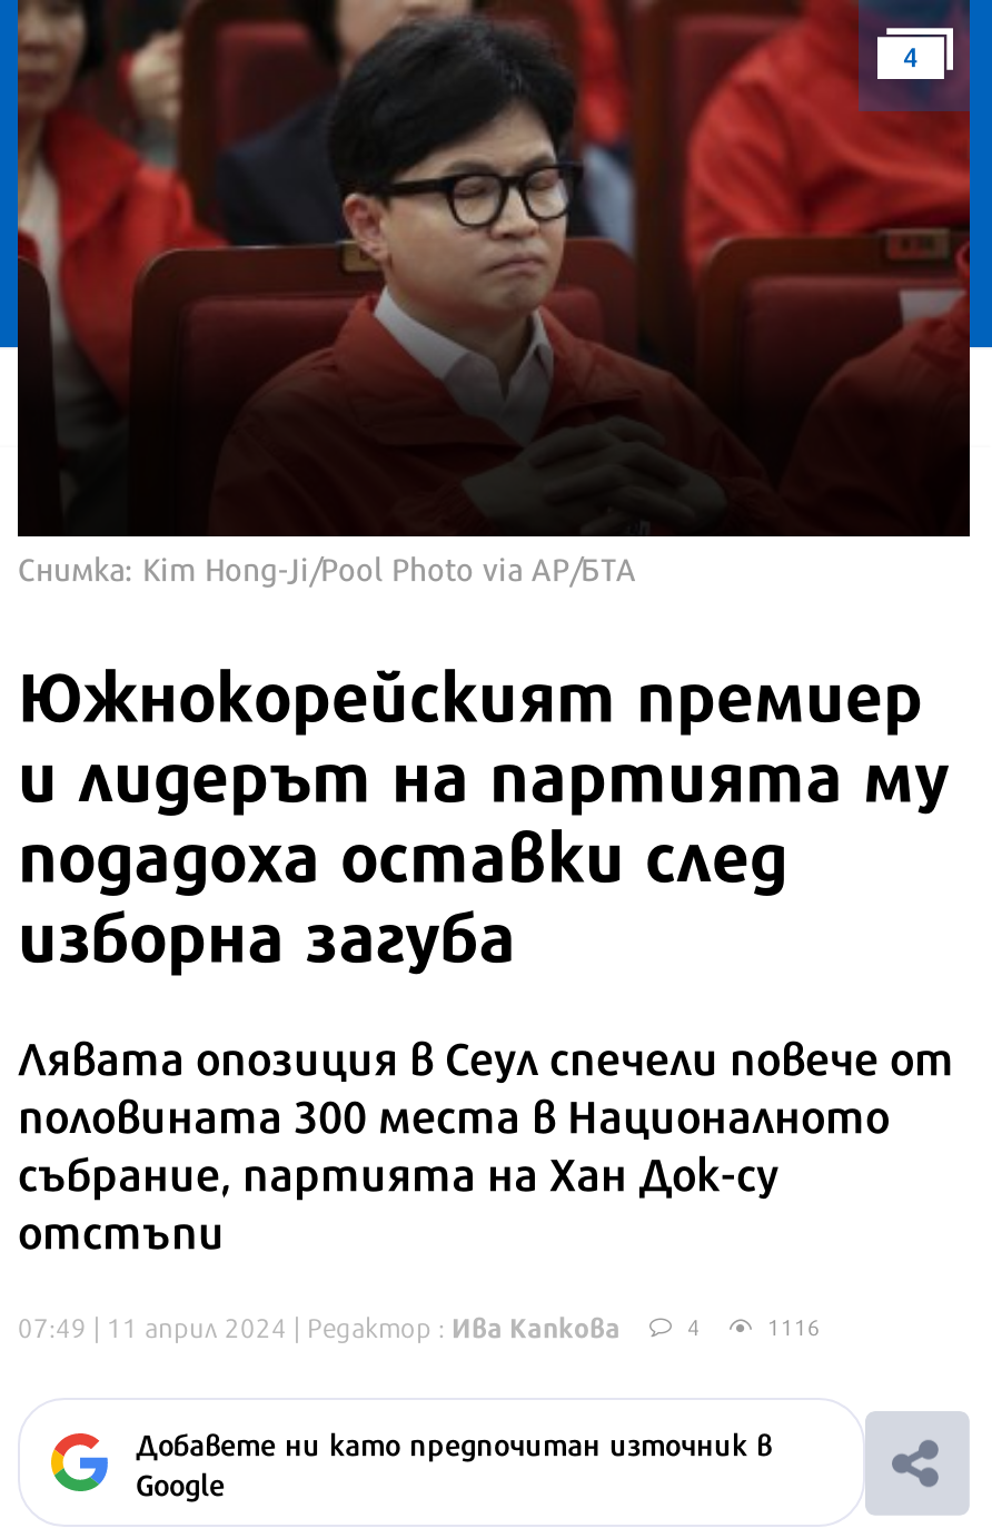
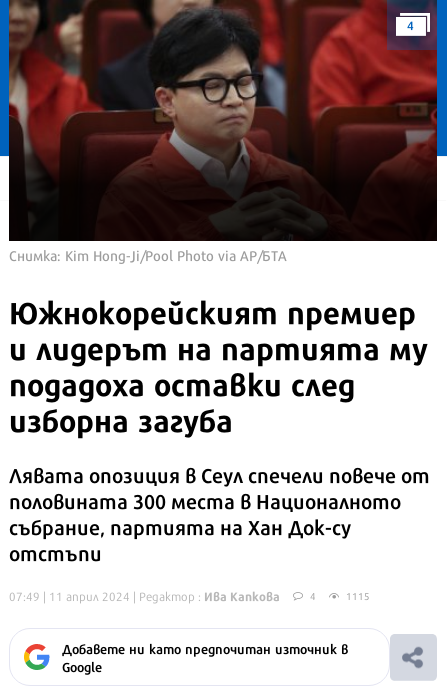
[767,1309,821,1342] 1116 -> [346,588,370,603] 1115

